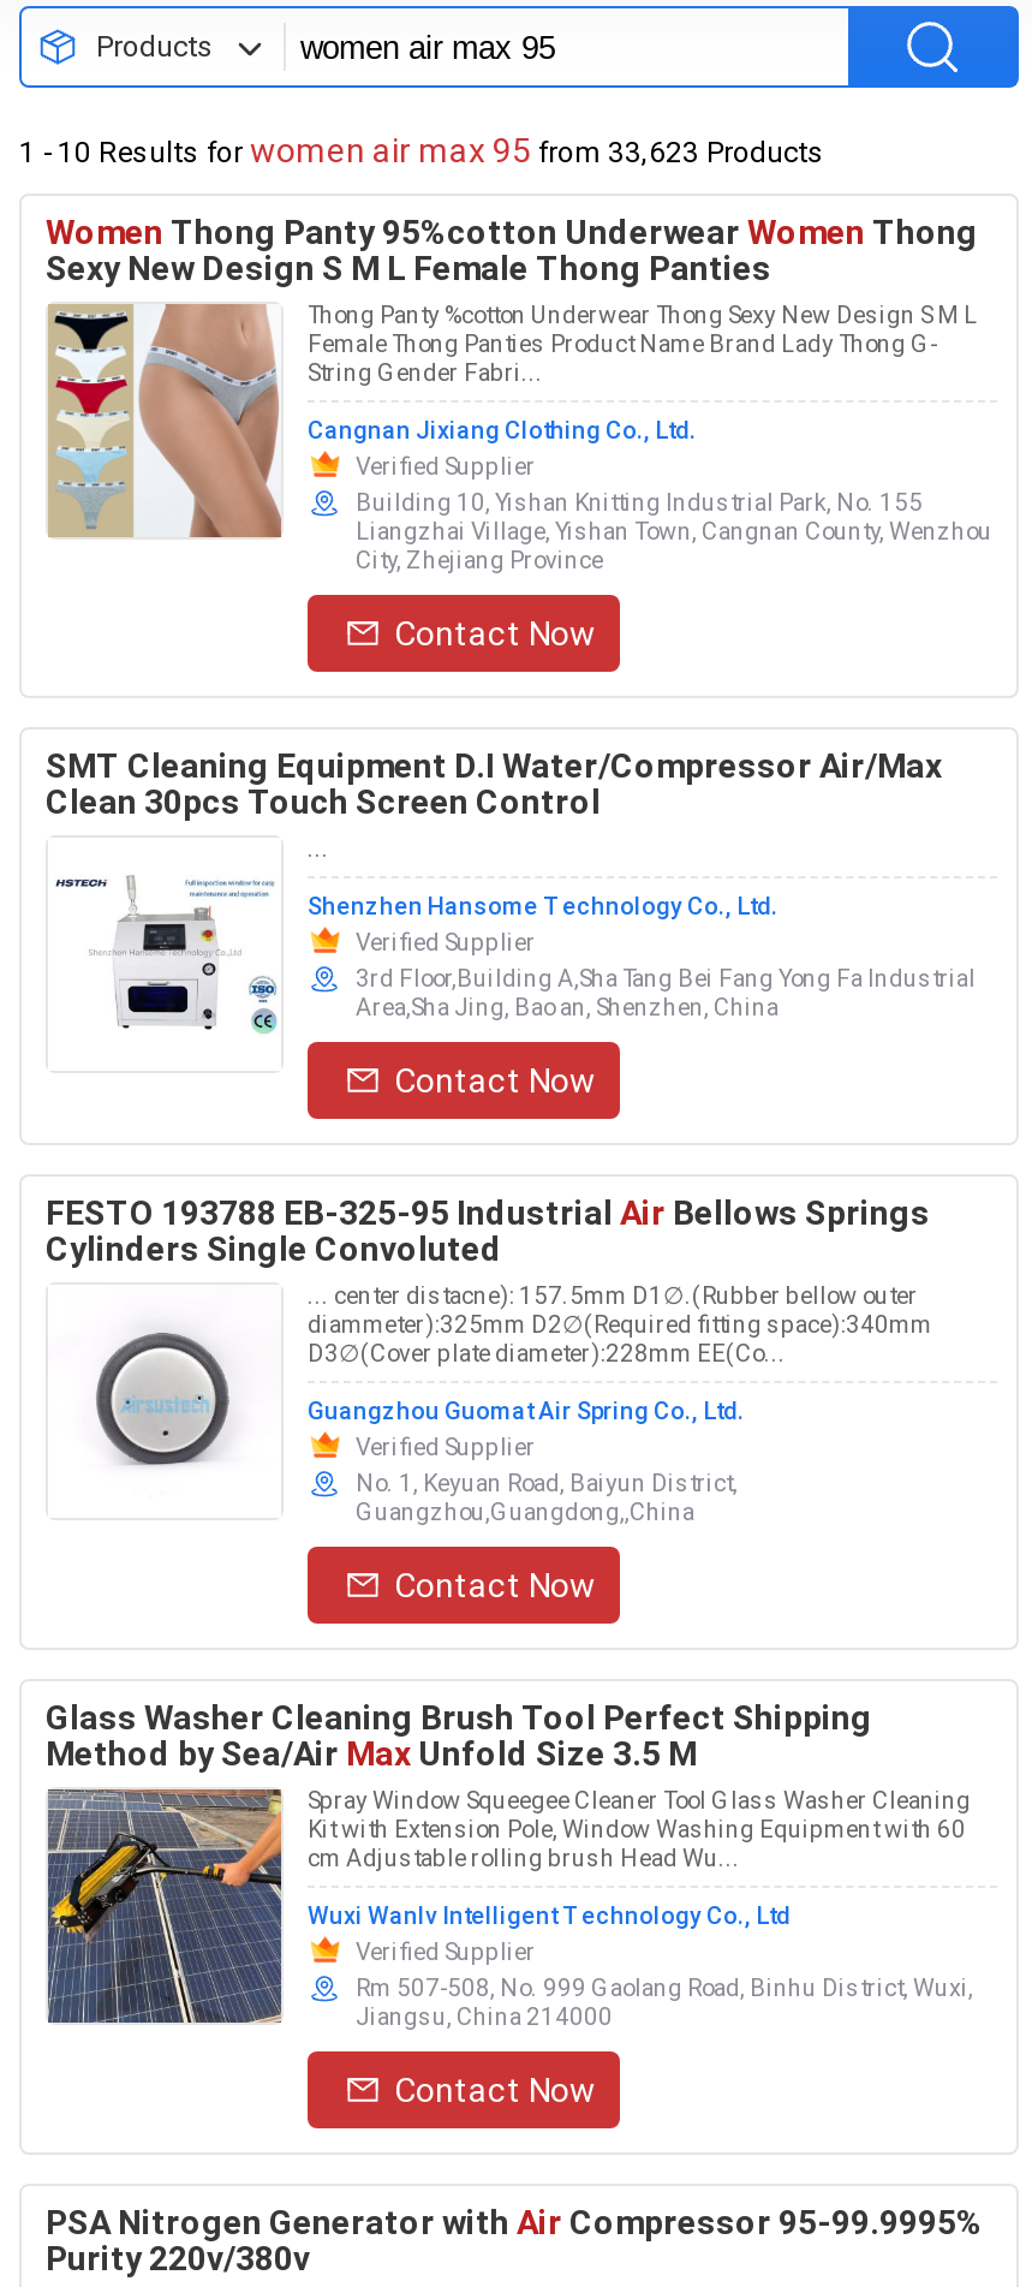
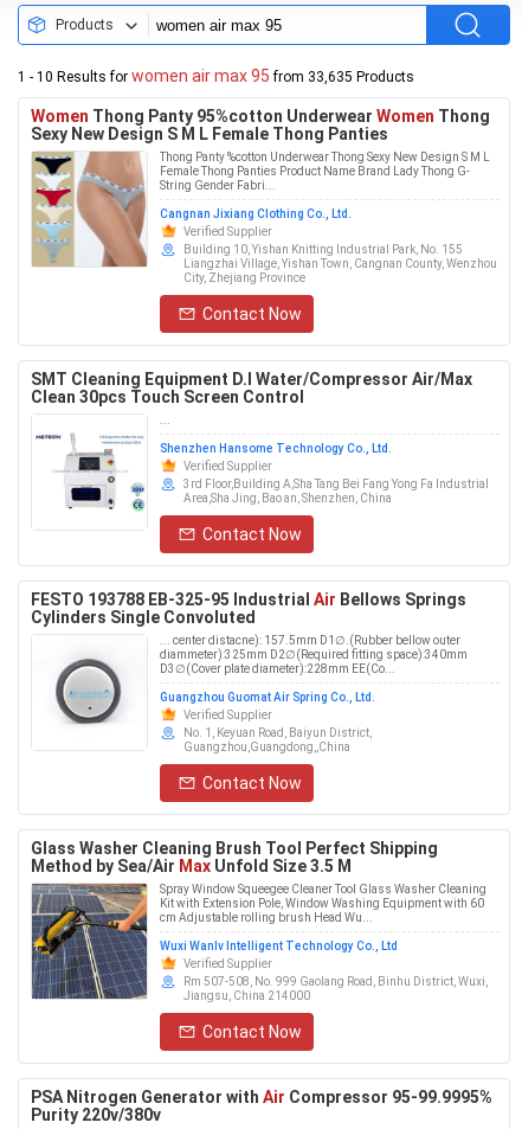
[19,131,824,169] 1 - 10 Results for women air max 95 from 33,623 Products -> [18,66,414,85] 1 - 10 Results for women air max 95 from 33,635 Products

